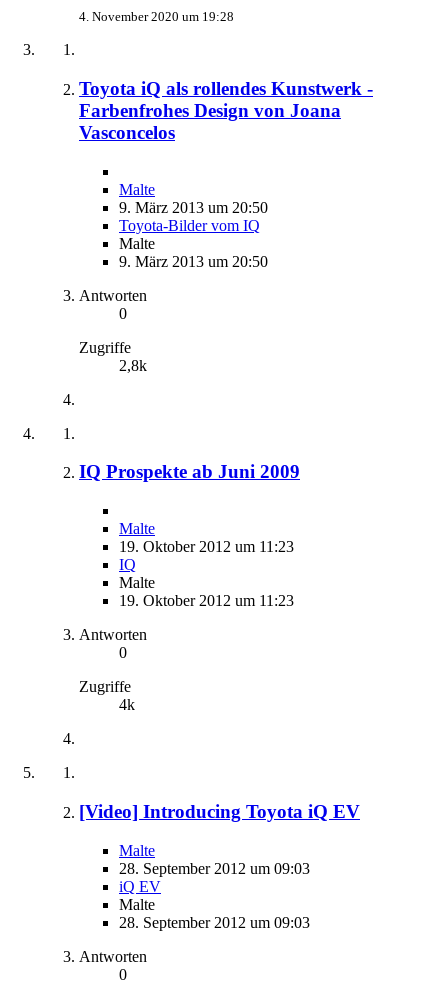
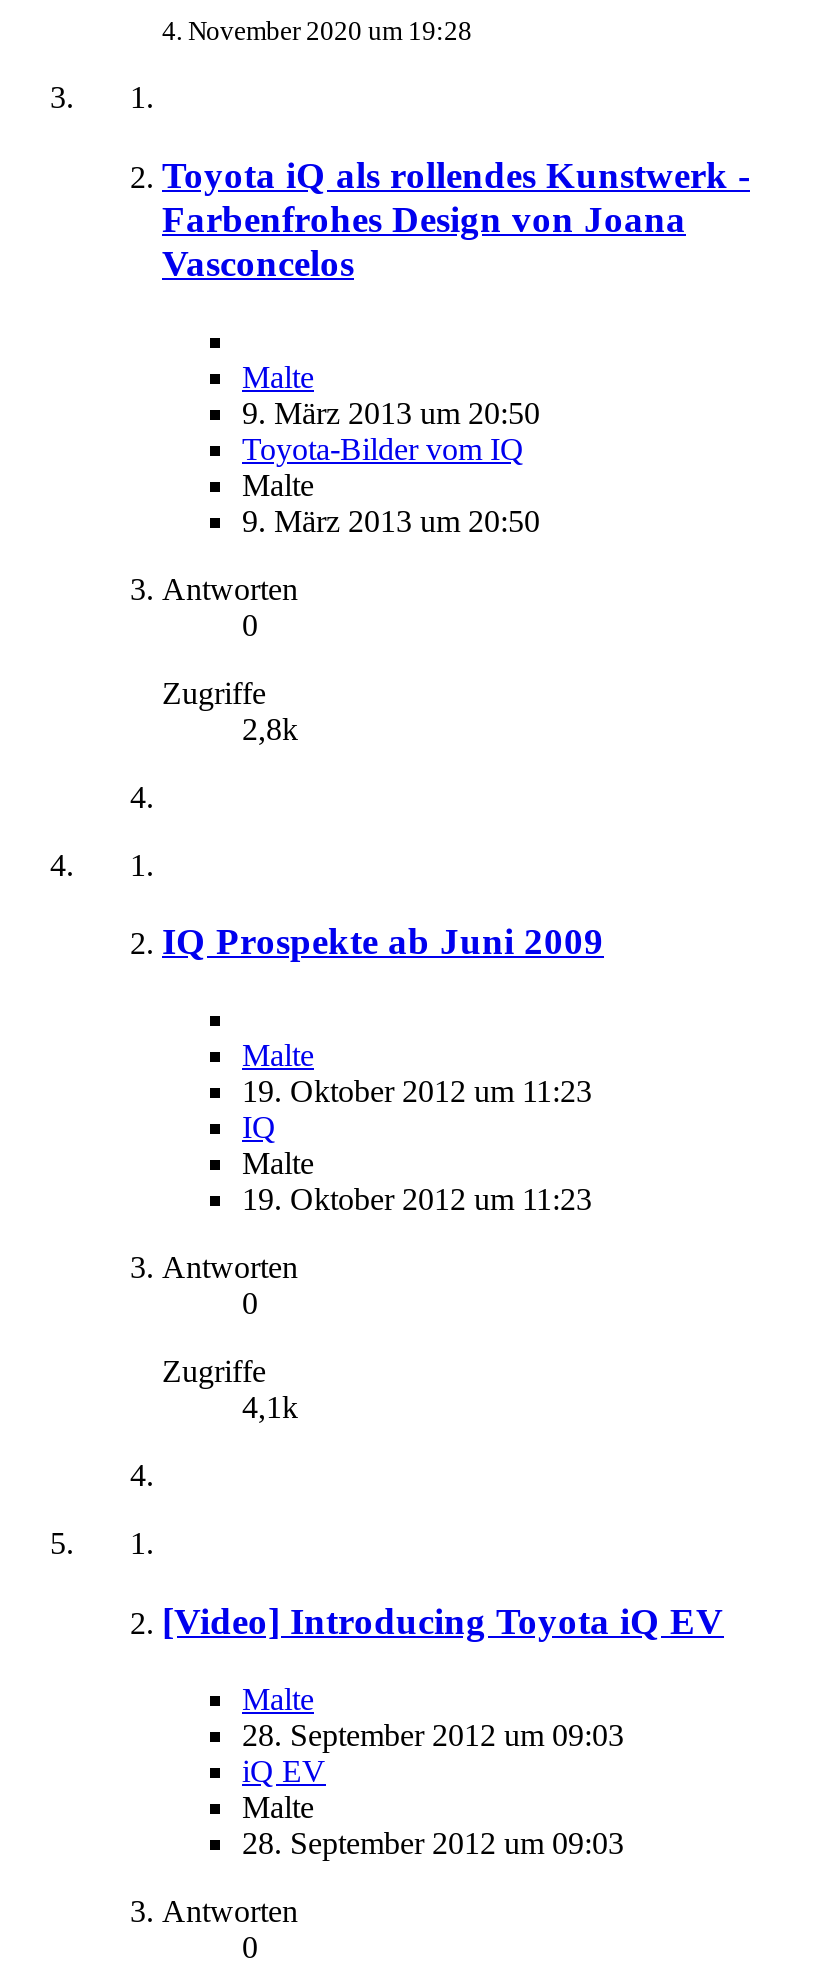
[119,696,135,713] 4k -> [242,1390,298,1424] 4,1k

